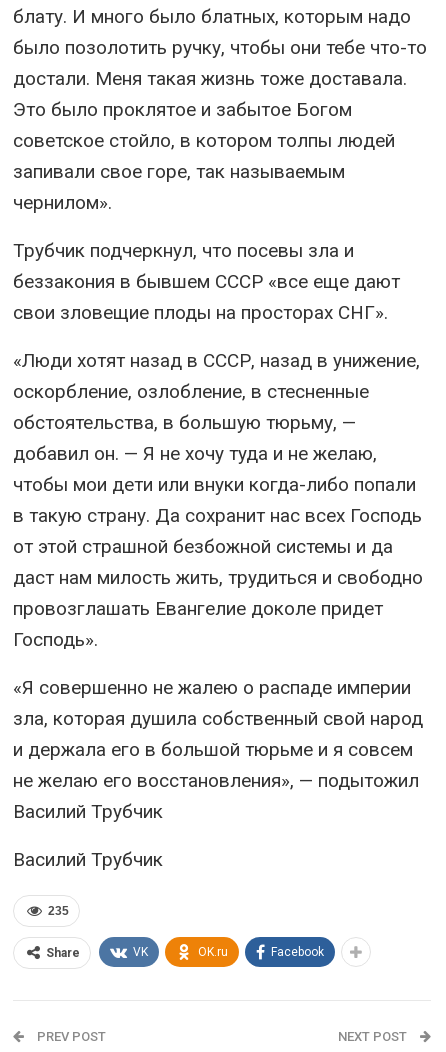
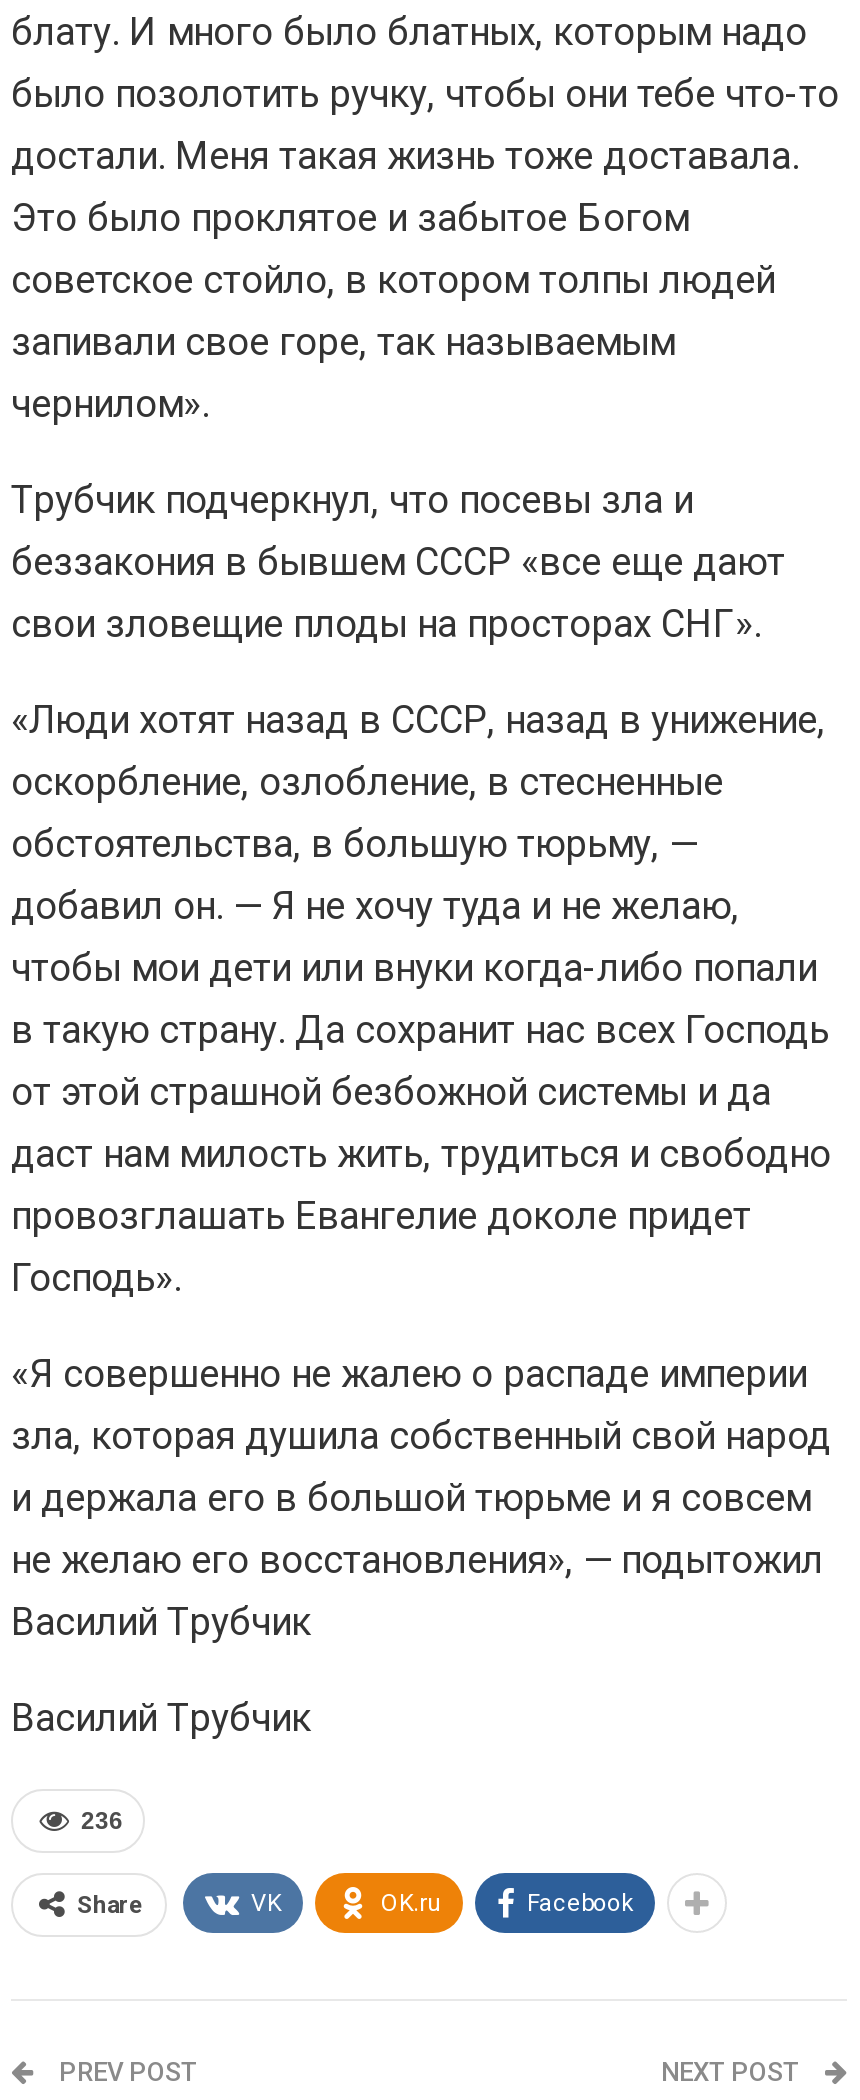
[48,904,69,918] 235 -> [81,1807,123,1835] 236

